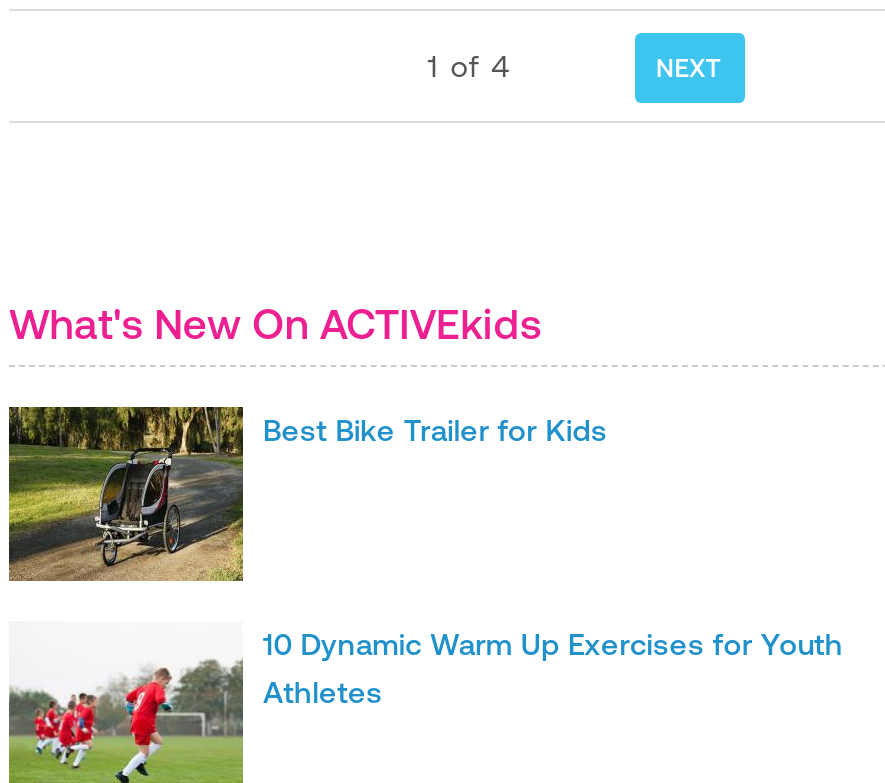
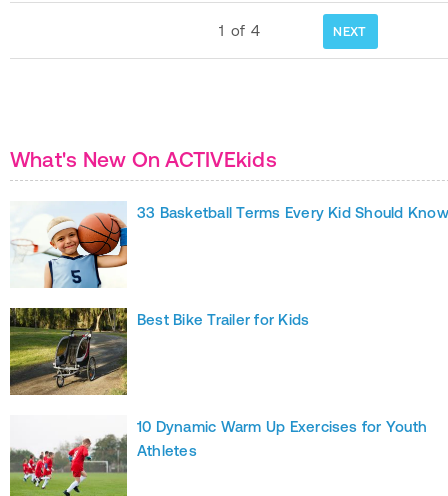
none -> [10,201,448,289] [image] | 33 Basketball Terms Every Kid Should Know

